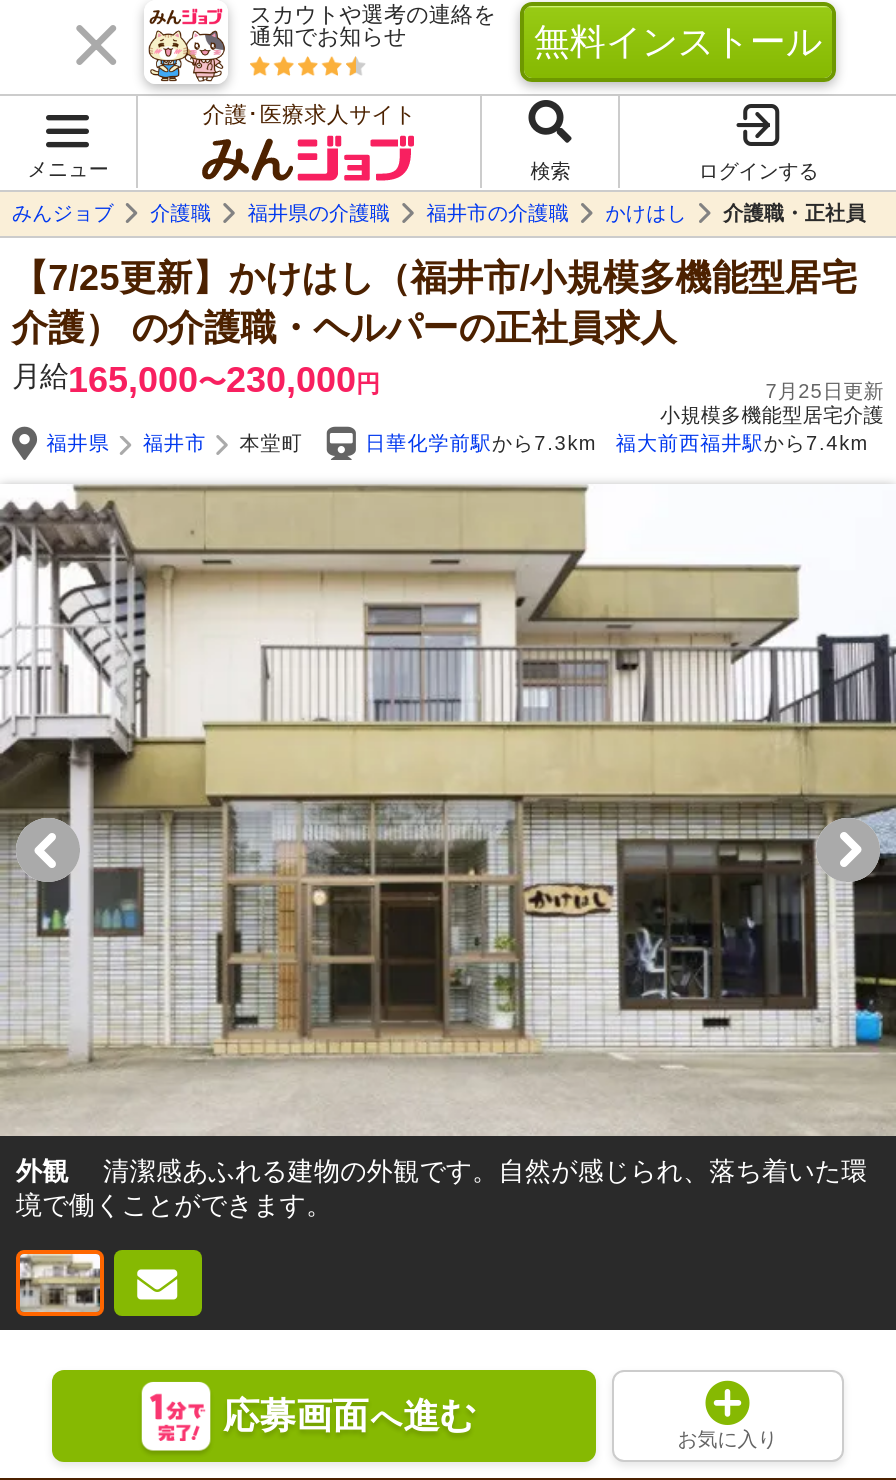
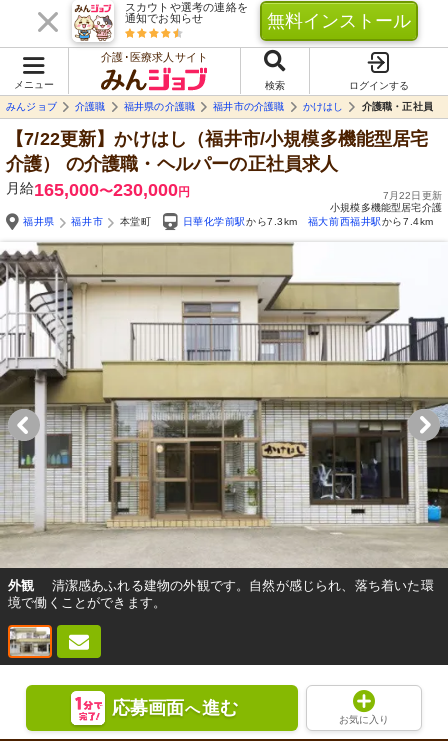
[12,258,857,298] 【7/25更新】かけはし（福井市/小規模多機能型居宅 -> [6,129,429,149] 【7/22更新】かけはし（福井市/小規模多機能型居宅
[765,380,884,402] 7月25日更新 -> [383,190,442,201] 7月22日更新

